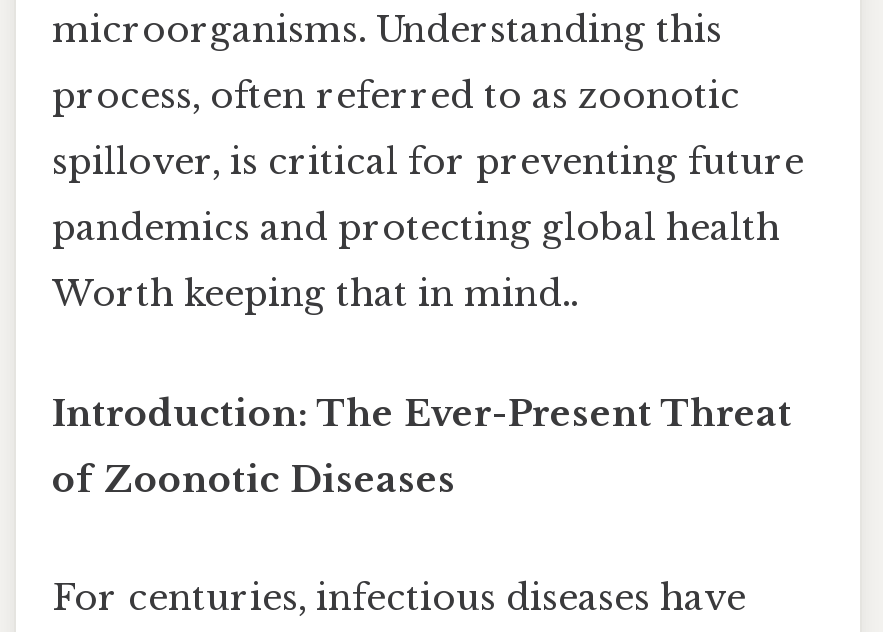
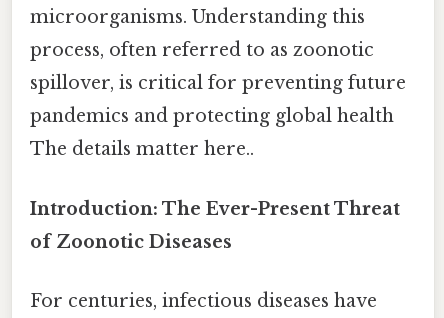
[52,273,578,317] Worth keeping that in mind.. -> [30,138,254,160] The details matter here..

